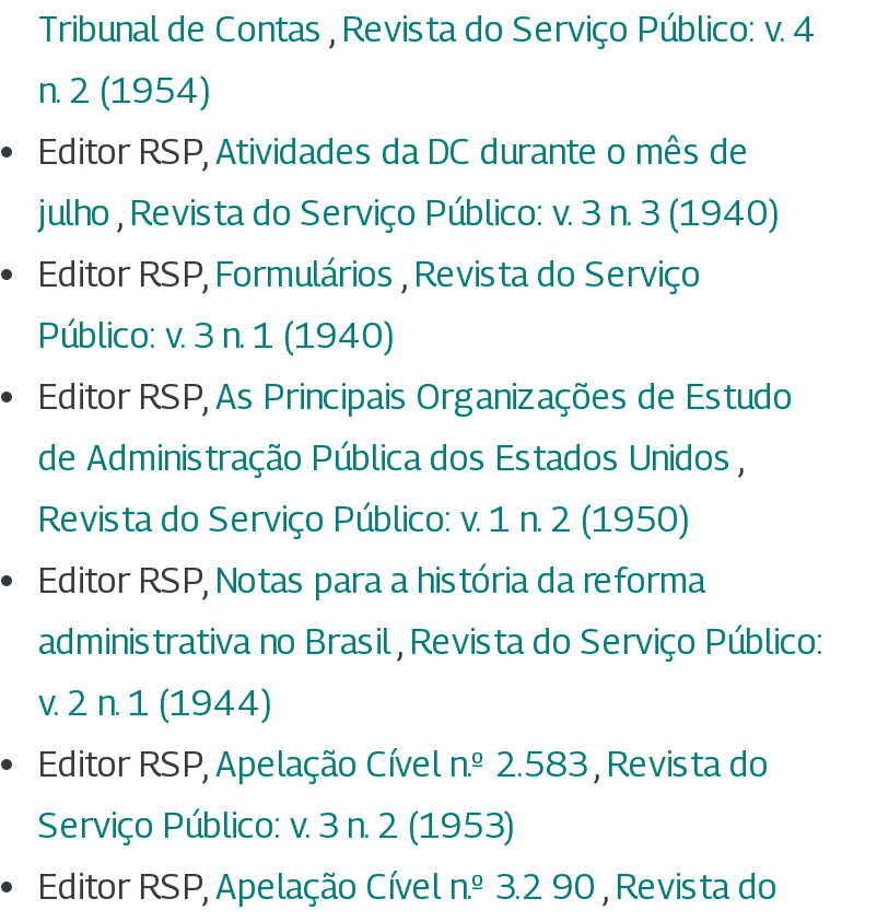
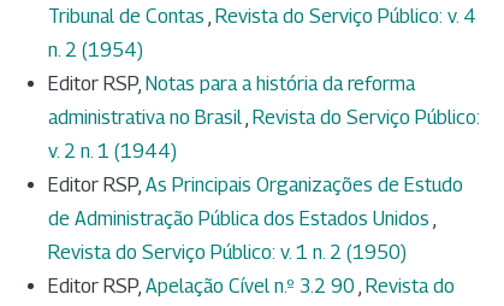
[38,132,780,358] Editor RSP, Atividades da DC durante o mês de | julho, Revista do Serviço Público: v. 3 n. 3 (1940) | Editor RSP, Formulários, Revista do Serviço | Público: v. 3 n. 1 (1940) -> none
moved [38,377,793,541] -> [48,174,463,264]: Editor RSP, As Principais Organizações de Estudo | de Administração Pública dos Estados Unidos | Revista do Serviço Público: v. 1 n. 2 (1950)
moved [38,561,823,725] -> [48,73,480,163]: Editor RSP, Notas para a história da reforma | administrativa no Brasil, Revista do Serviço Público: | v. 2 n. 1 (1944)
[38,745,769,848] Editor RSP, Apelação Cível n.º 2.583, Revista do | Serviço Público: v. 3 n. 2 (1953) -> none

